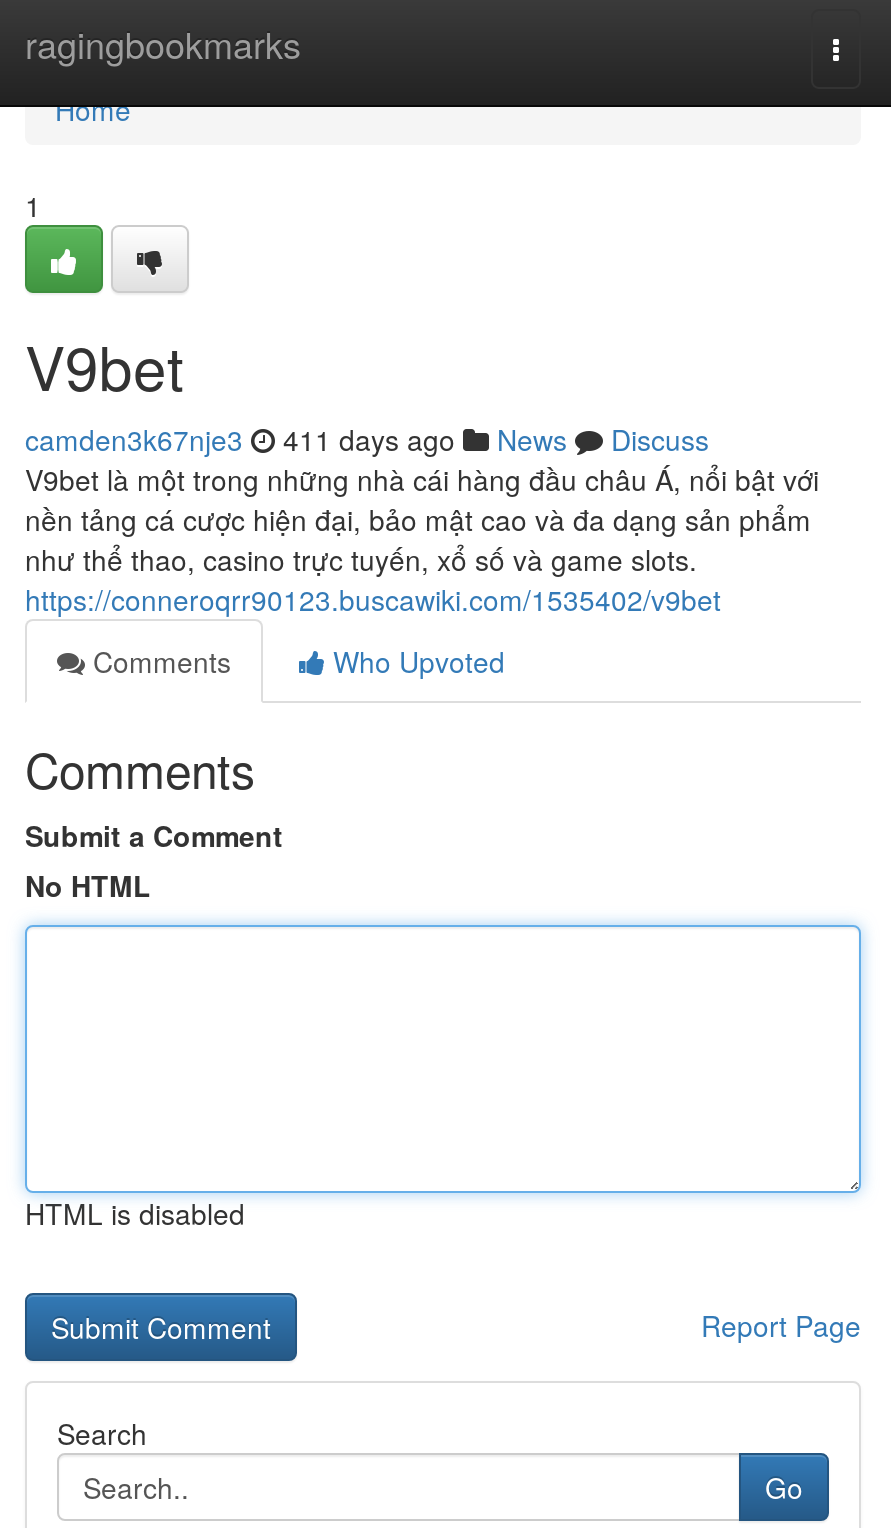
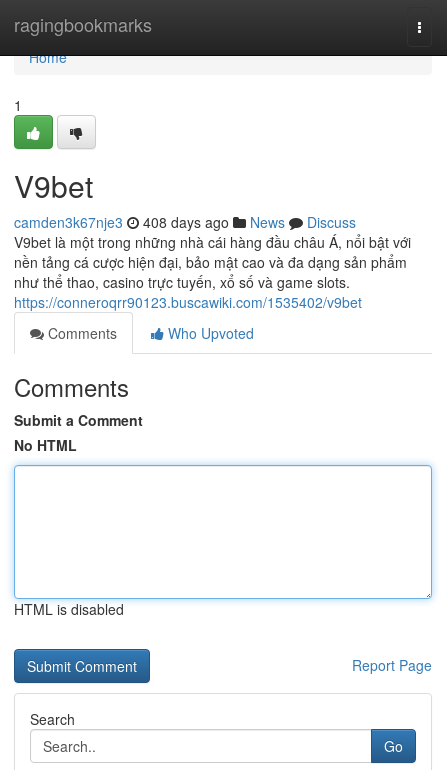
[25,419,709,459] camden3k67nje3 411 days ago News Discuss -> [14,212,356,232] camden3k67nje3 408 days ago News Discuss

